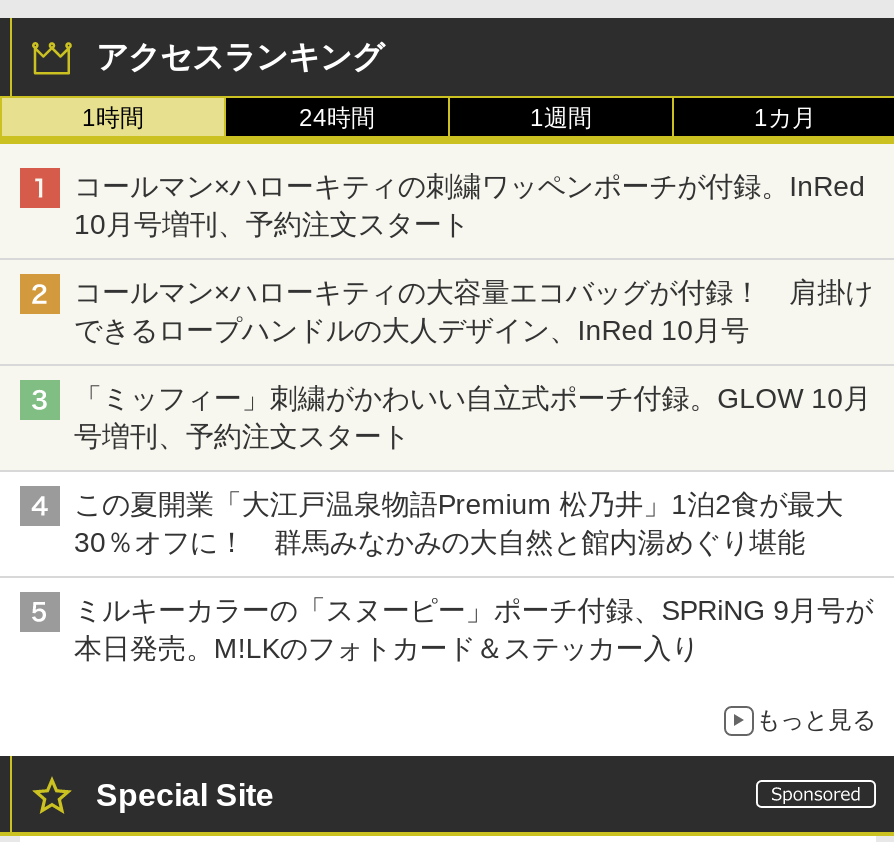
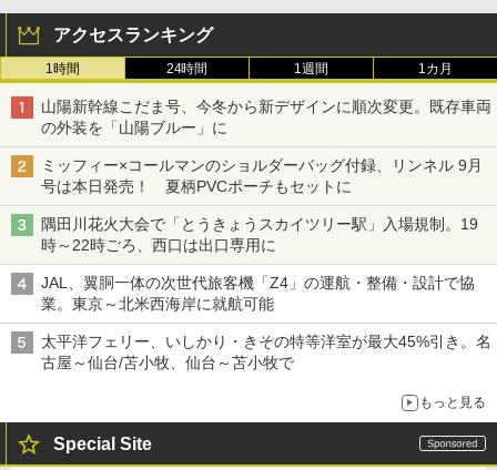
[74,170,865,240] コールマン×ハローキティの刺繍ワッペンポーチが付録。InRed | 10月号増刊、予約注文スタート -> [41,97,491,136] 山陽新幹線こだま号、今冬から新デザインに順次変更。既存車両 | の外装を「山陽ブルー」に
[74,276,873,346] コールマン×ハローキティの大容量エコバッグが付録！ 肩掛け | できるロープハンドルの大人デザイン、InRed 10月号 -> [41,156,482,195] ミッフィー×コールマンのショルダーバッグ付録、リンネル 9月 | 号は本日発売！ 夏柄PVCポーチもセットに
[74,382,871,452] 「ミッフィー」刺繍がかわいい自立式ポーチ付録。GLOW 10月 | 号増刊、予約注文スタート -> [41,215,478,254] 隅田川花火大会で「とうきょうスカイツリー駅」入場規制。19 | 時～22時ごろ、西口は出口専用に
[74,488,843,558] この夏開業「大江戸温泉物語Premium 松乃井」1泊2食が最大 | 30％オフに！ 群馬みなかみの大自然と館内湯めぐり堪能 -> [41,274,474,312] JAL、翼胴一体の次世代旅客機「Z4」の運航・整備・設計で協 | 業。東京～北米西海岸に就航可能
[74,594,873,664] ミルキーカラーの「スヌーピー」ポーチ付録、SPRiNG 9月号が | 本日発売。M!LKのフォトカード＆ステッカー入り -> [41,332,491,371] 太平洋フェリー、いしかり・きその特等洋室が最大45%引き。名 | 古屋～仙台/苫小牧、仙台～苫小牧で

